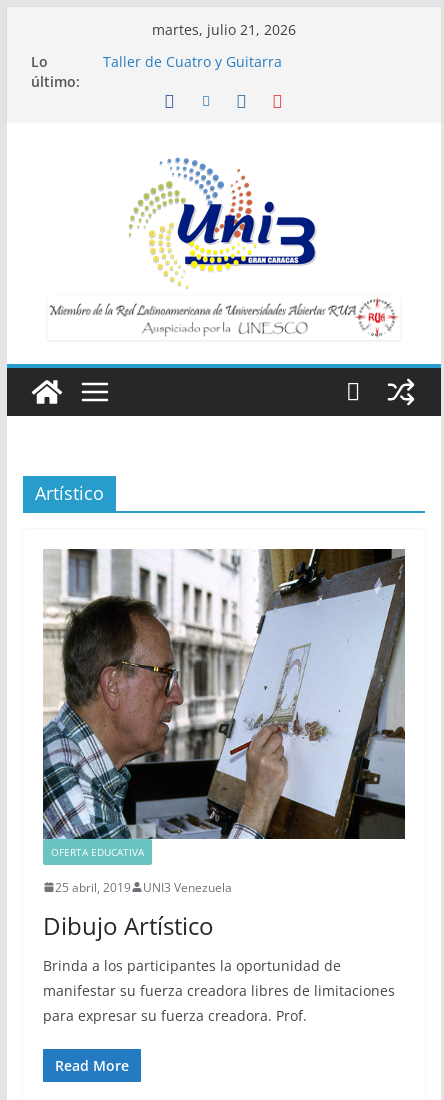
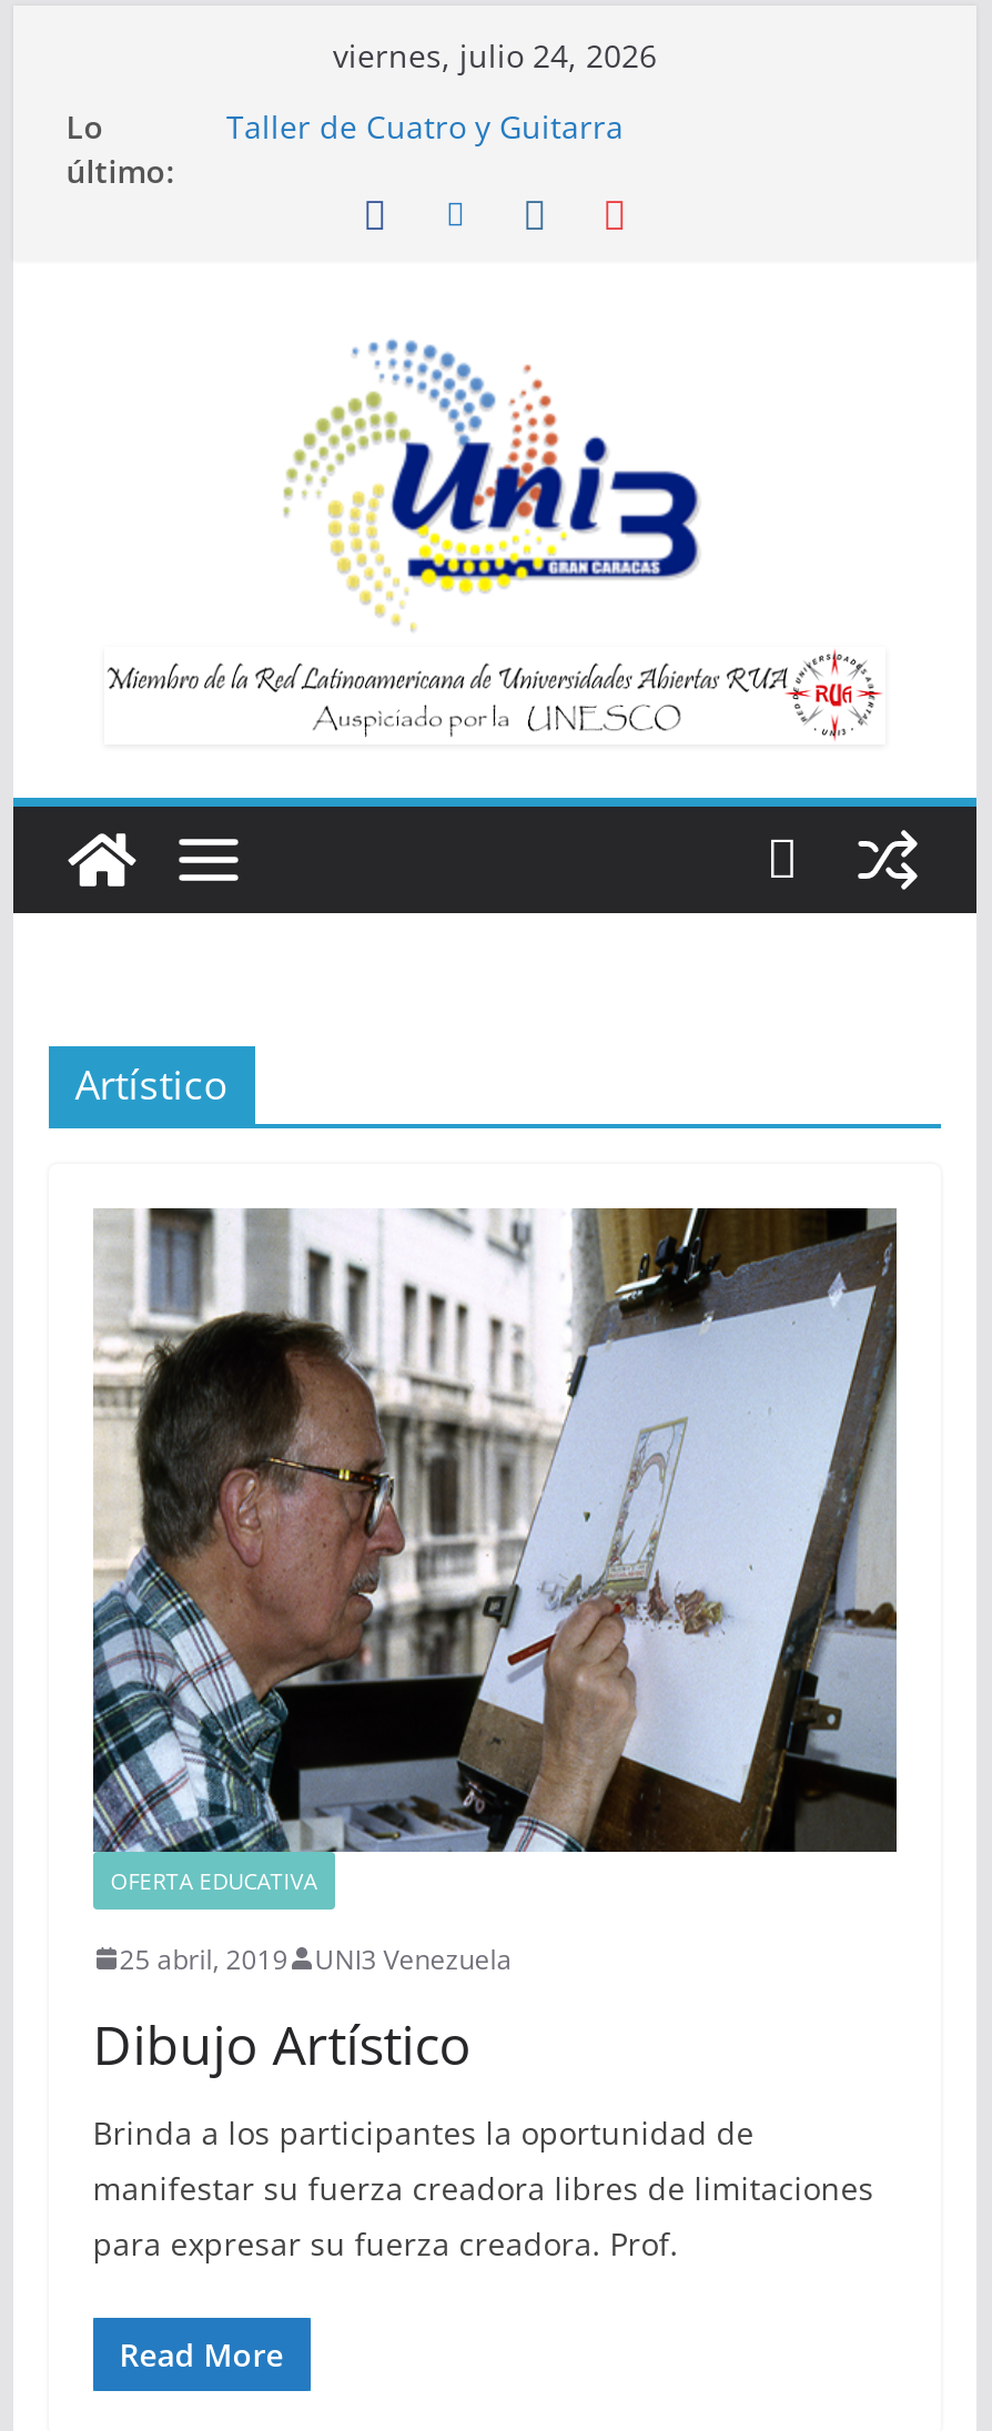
[152,20,296,39] martes, julio 21, 2026 -> [333,34,657,77] viernes, julio 24, 2026

